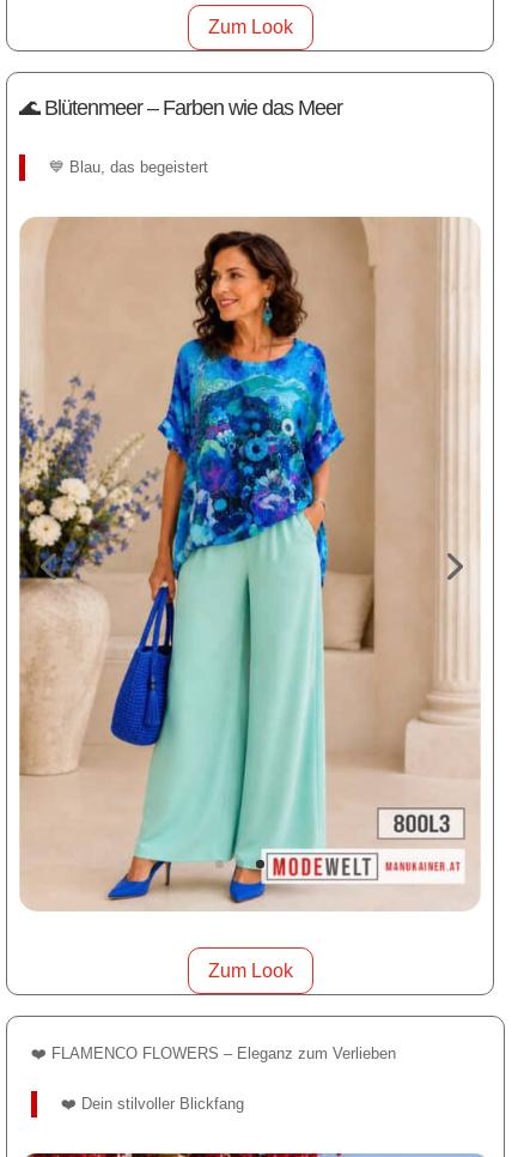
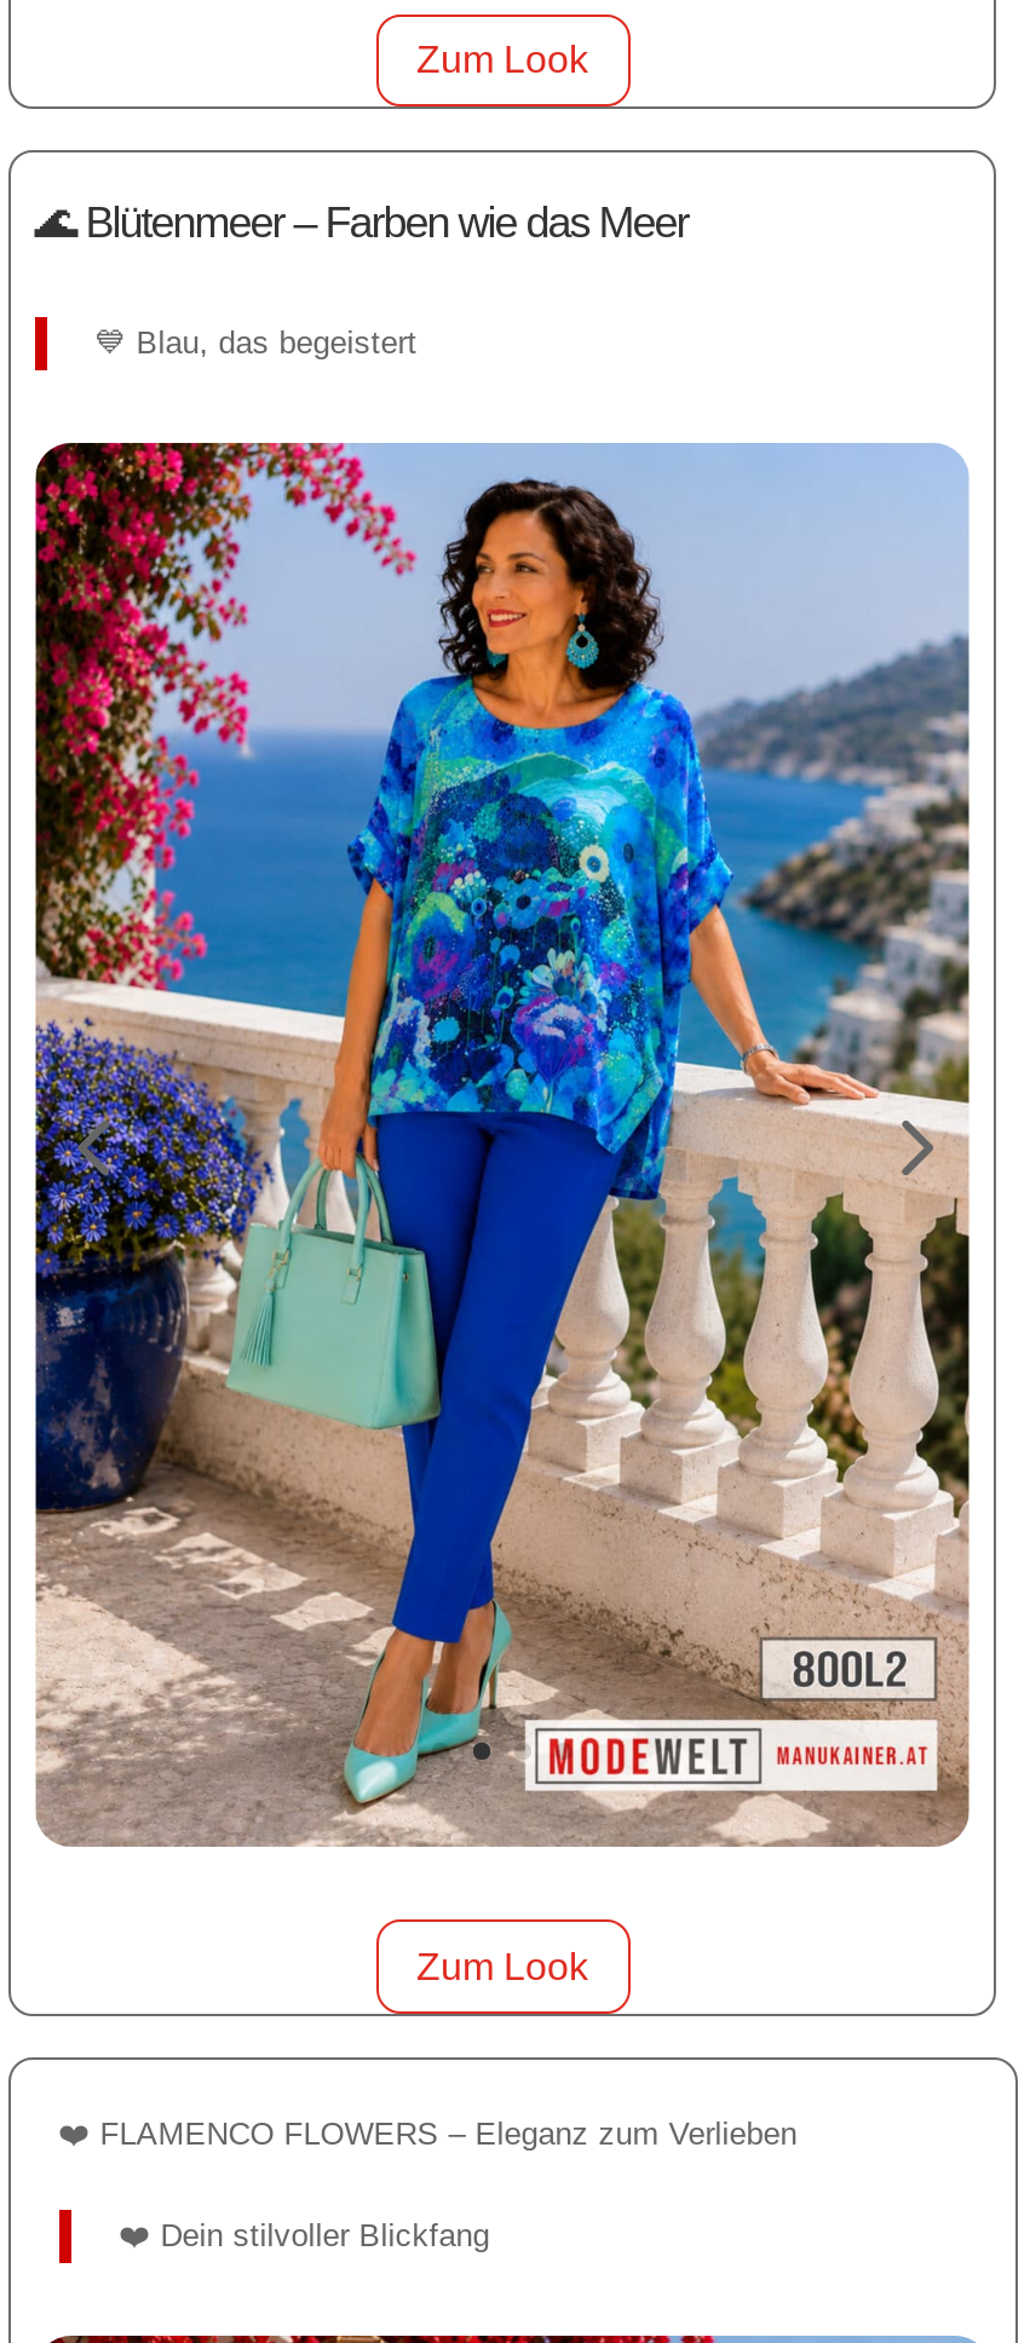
[18,216,481,910] [image] -> [33,441,972,1847] [image]

